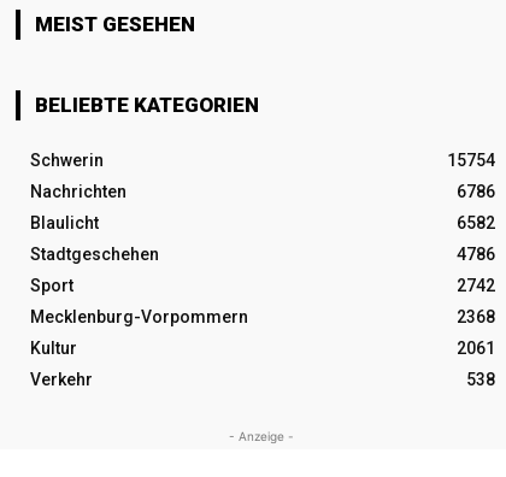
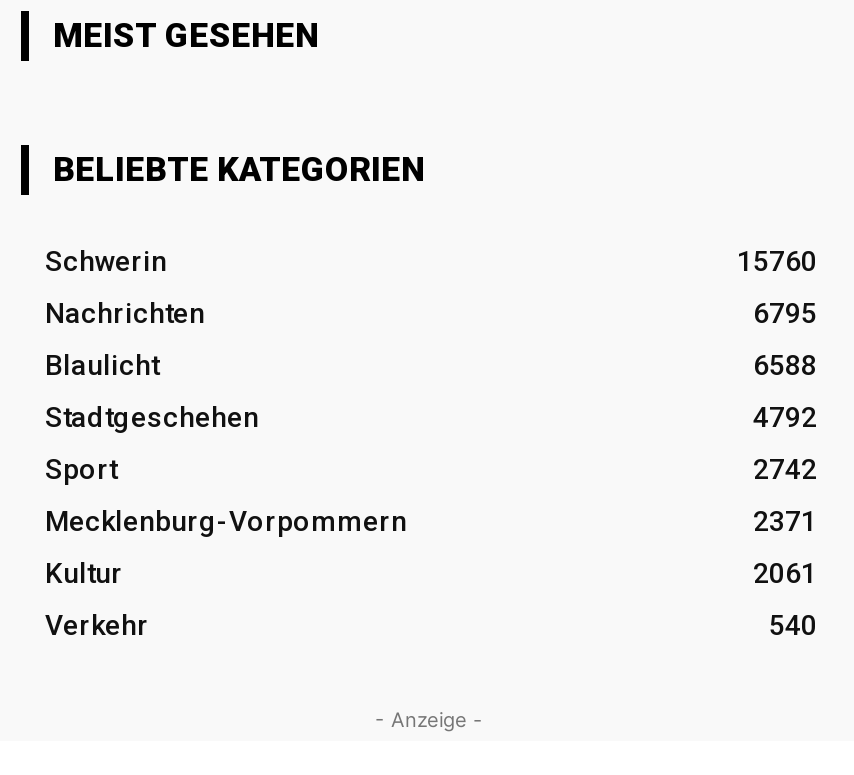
[447,151,495,170] 15754 -> [737,245,817,277] 15760
[457,182,495,201] 6786 -> [753,297,817,329] 6795
[457,213,495,233] 6582 -> [753,349,817,381] 6588
[457,245,495,264] 4786 -> [753,401,817,433] 4792
[457,307,495,327] 2368 -> [753,505,817,537] 2371
[466,370,495,389] 538 -> [769,609,817,641] 540

